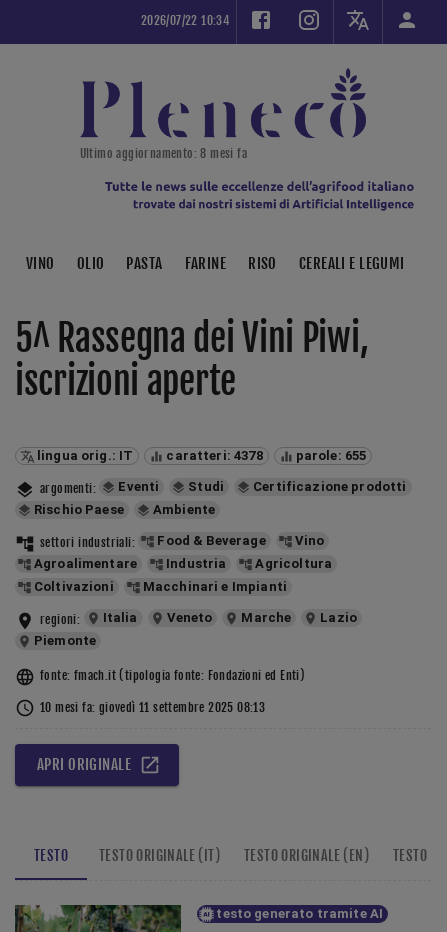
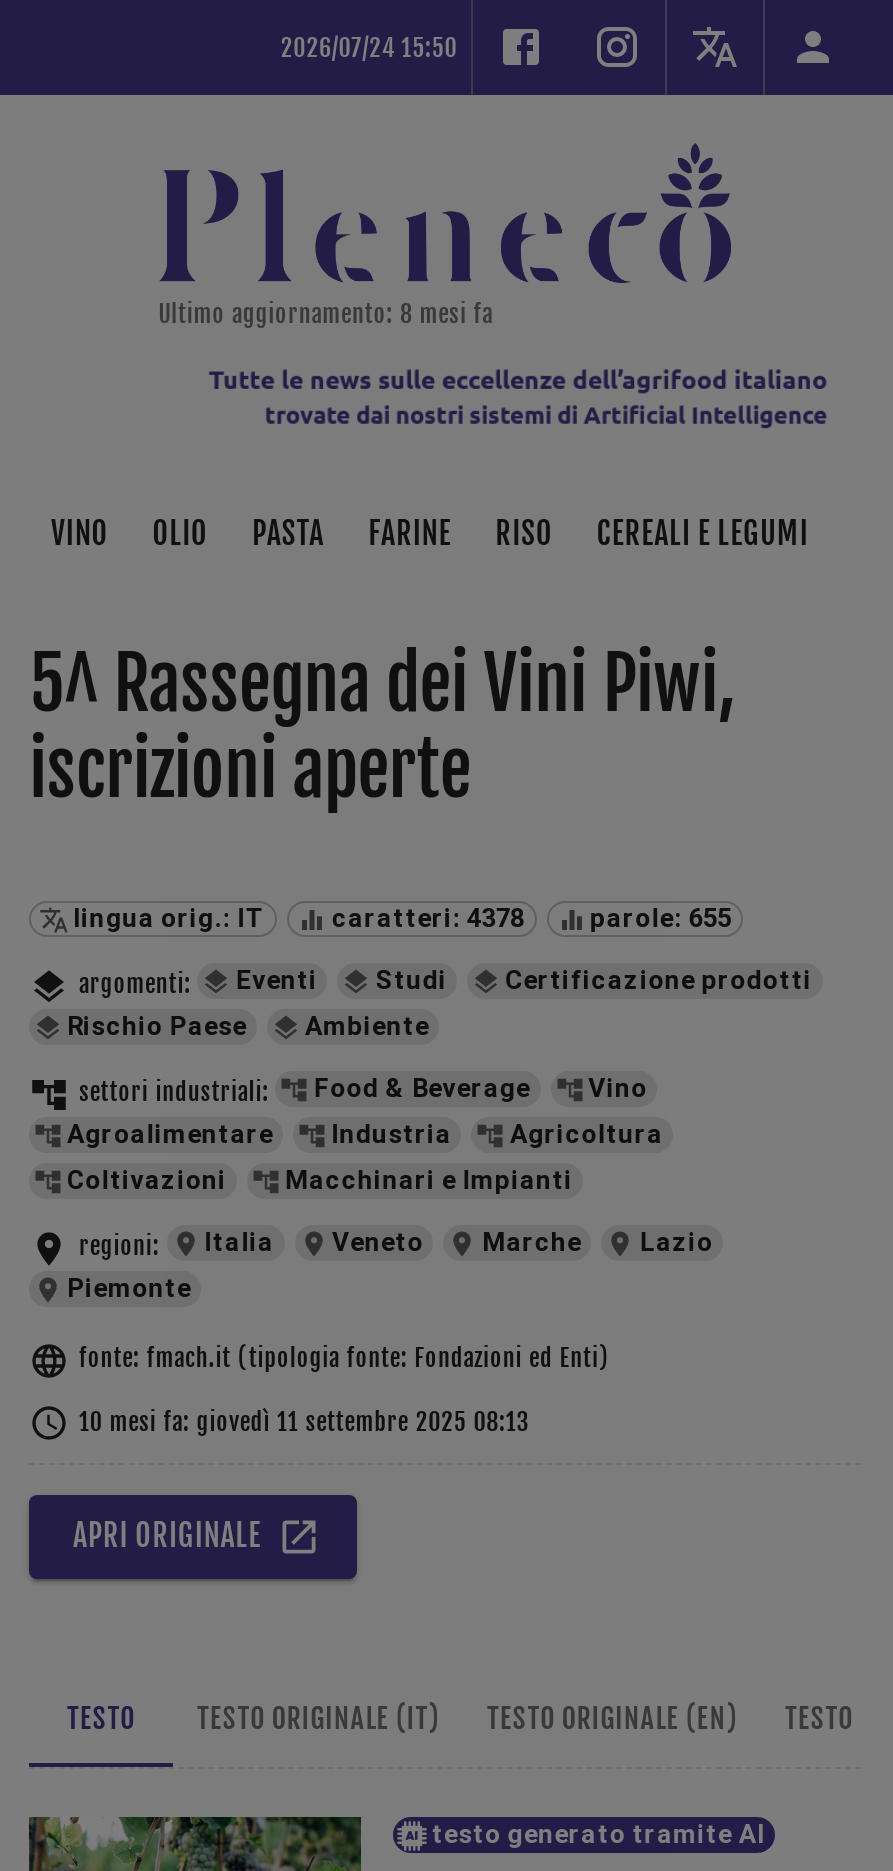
[141,12,229,27] 2026/07/22 10:34 -> [281,32,457,62] 2026/07/24 15:50

